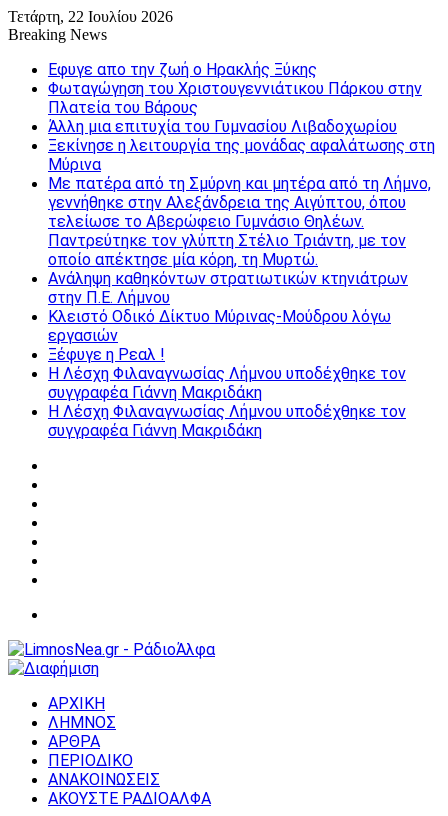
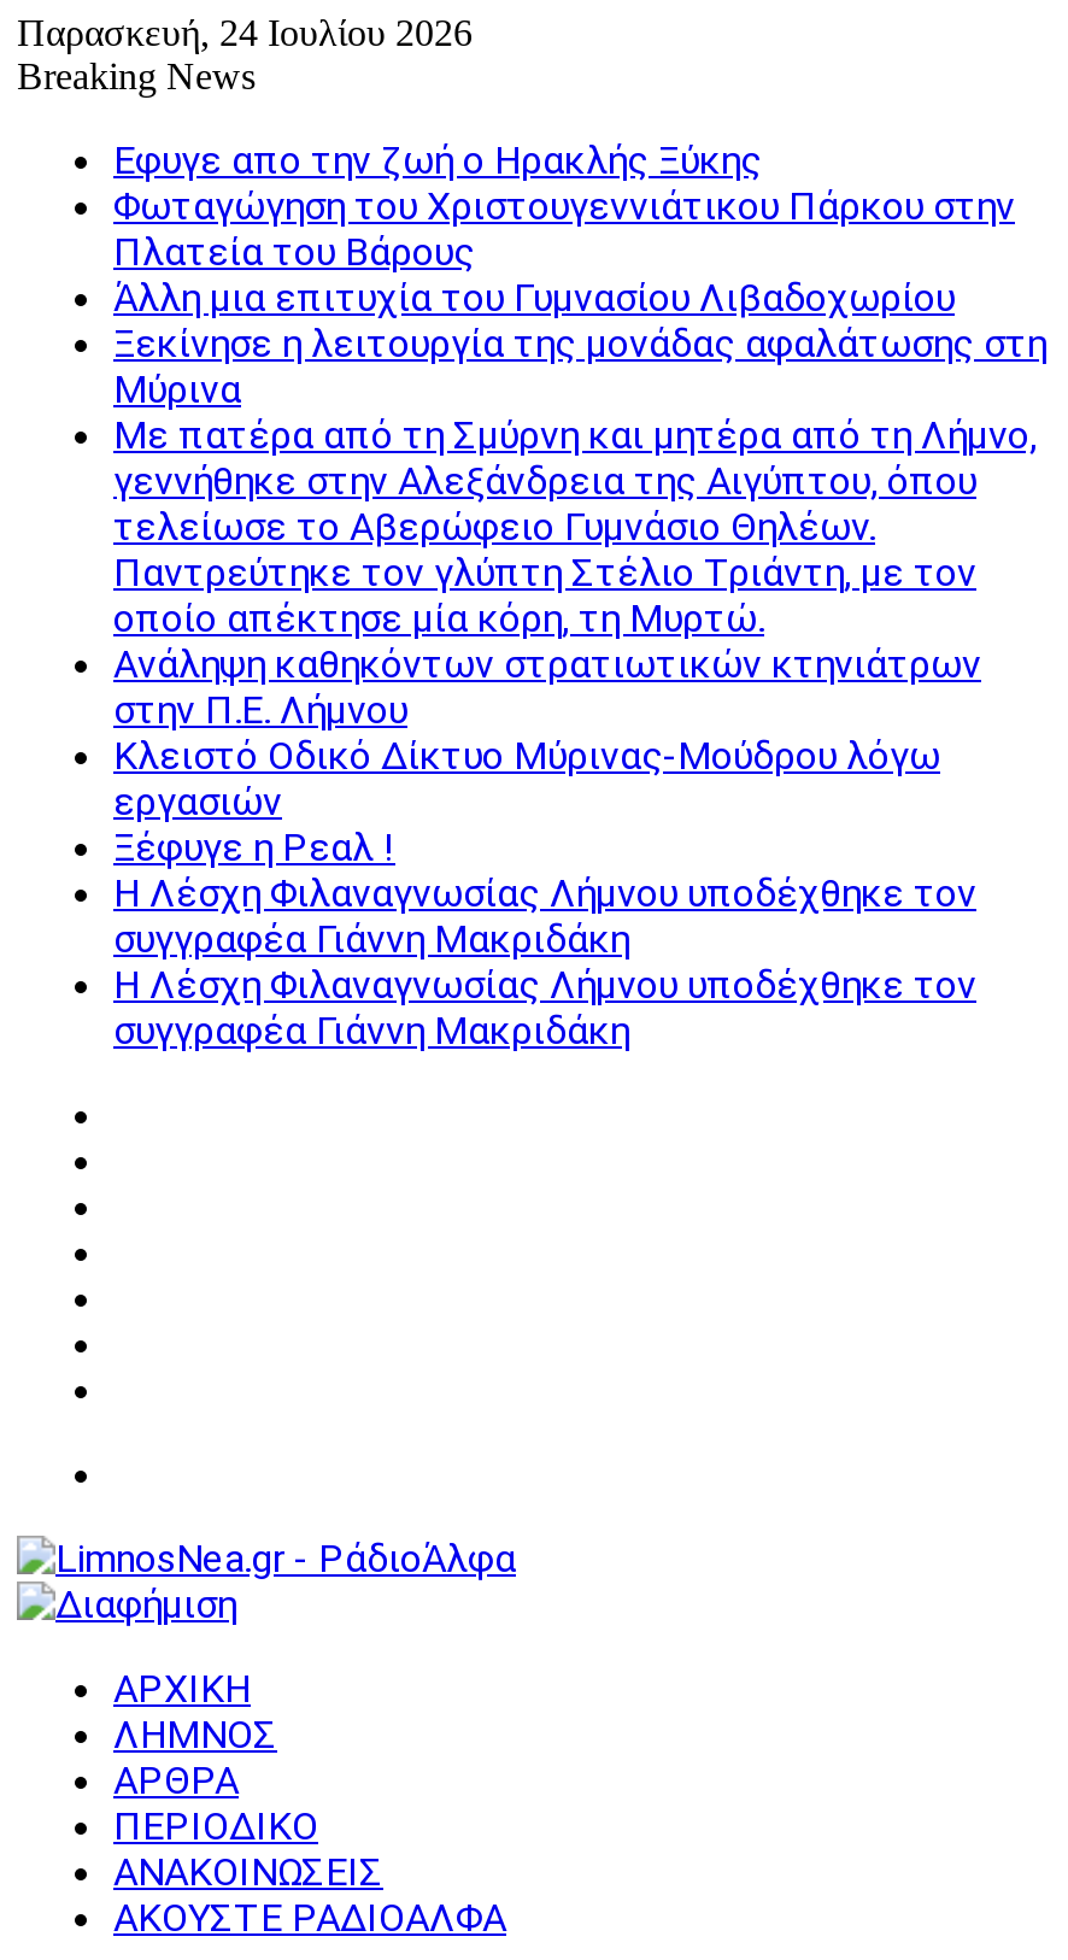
[8,8,173,25] Τετάρτη, 22 Ιουλίου 2026 -> [17,12,473,53] Παρασκευή, 24 Ιουλίου 2026

